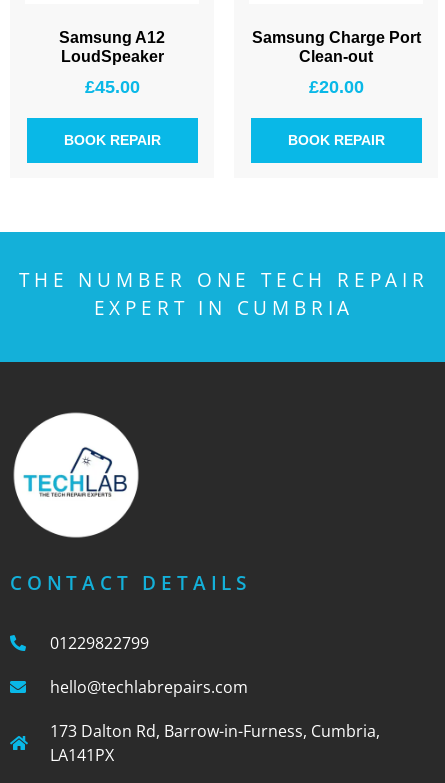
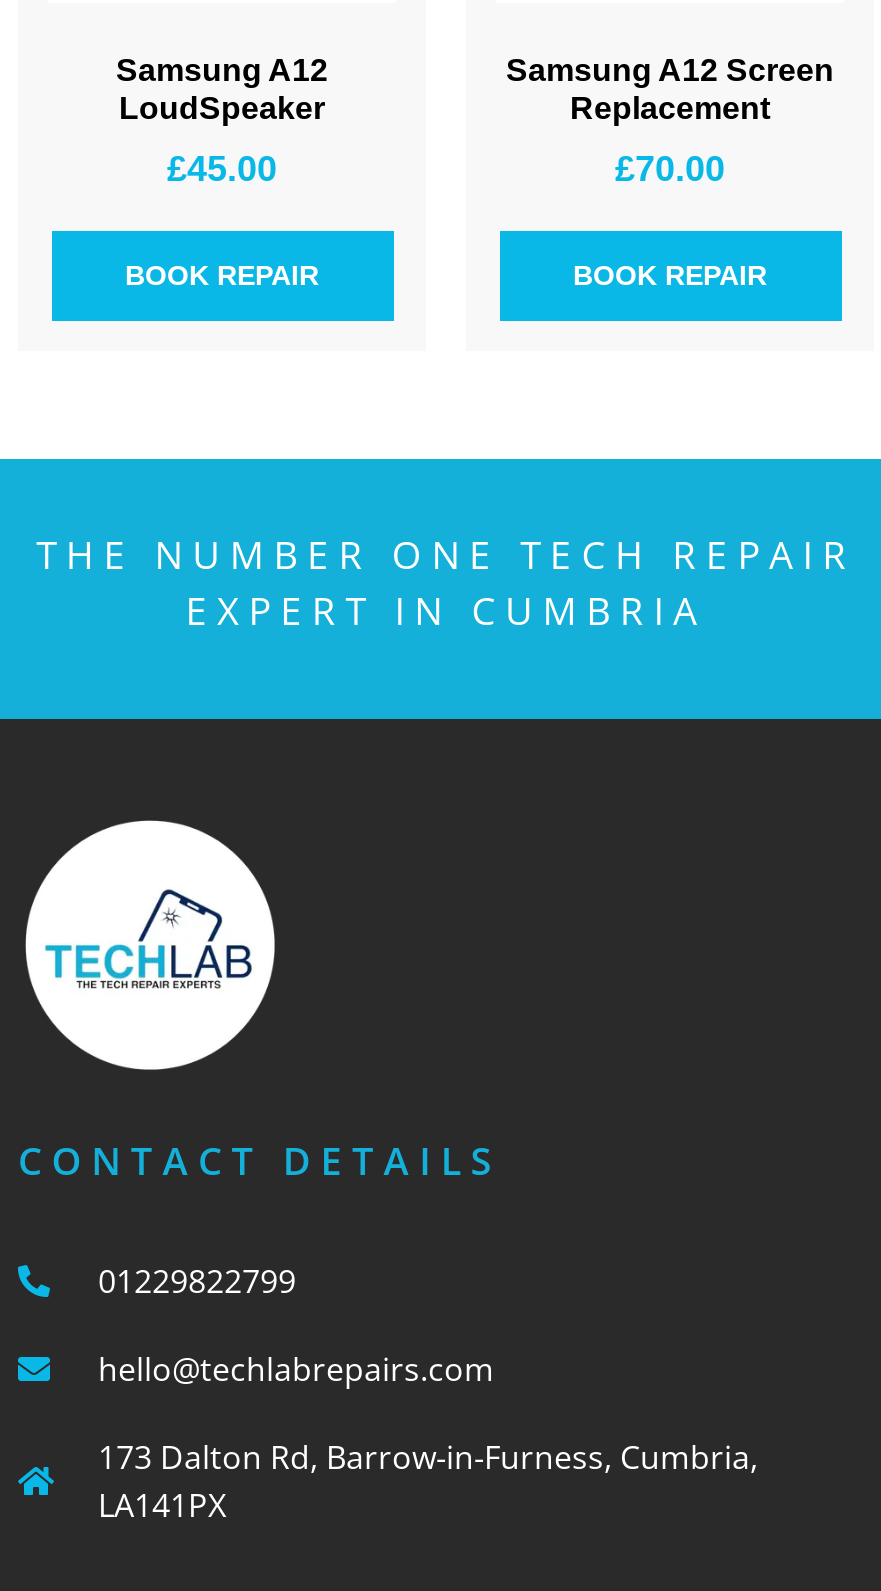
[251,28,420,64] Samsung Charge Port | Clean-out -> [506,52,834,124] Samsung A12 Screen | Replacement
[308,76,363,96] £20.00 -> [615,148,725,188] £70.00

